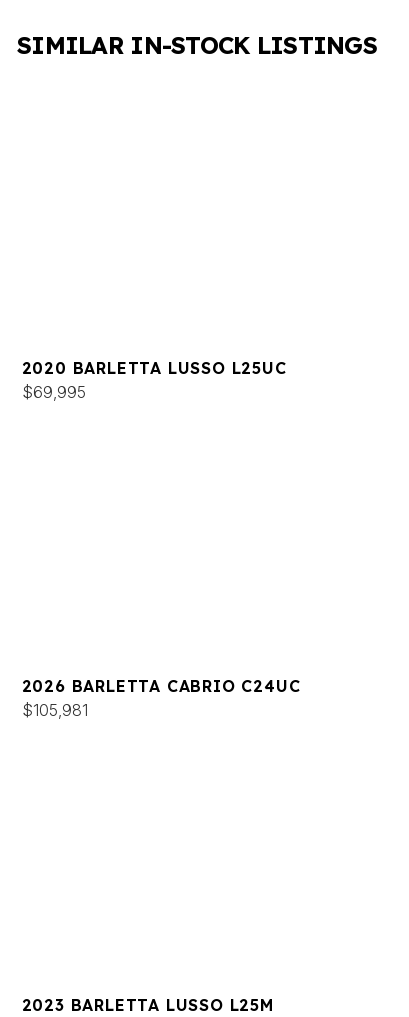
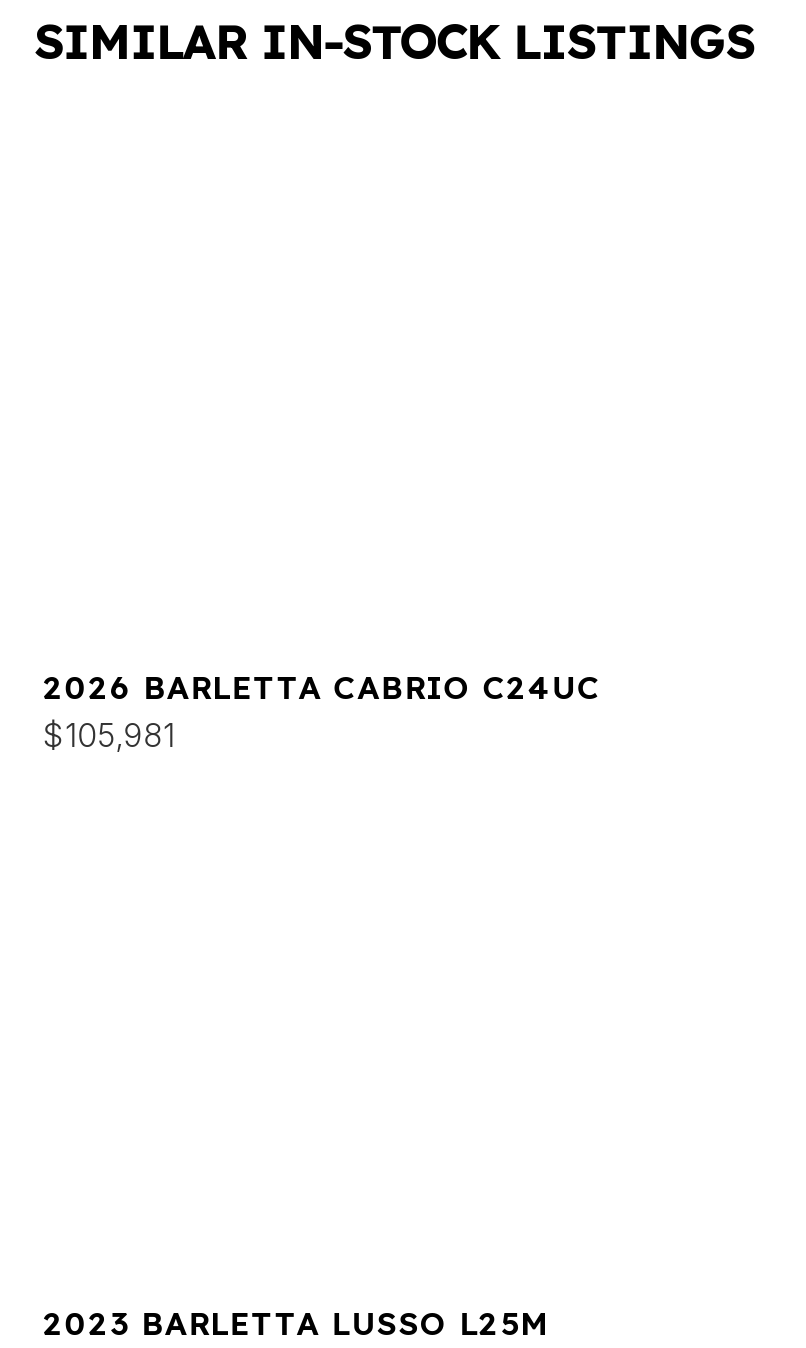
[22,358,287,402] 2020 BARLETTA LUSSO L25UC | $69,995 -> none

